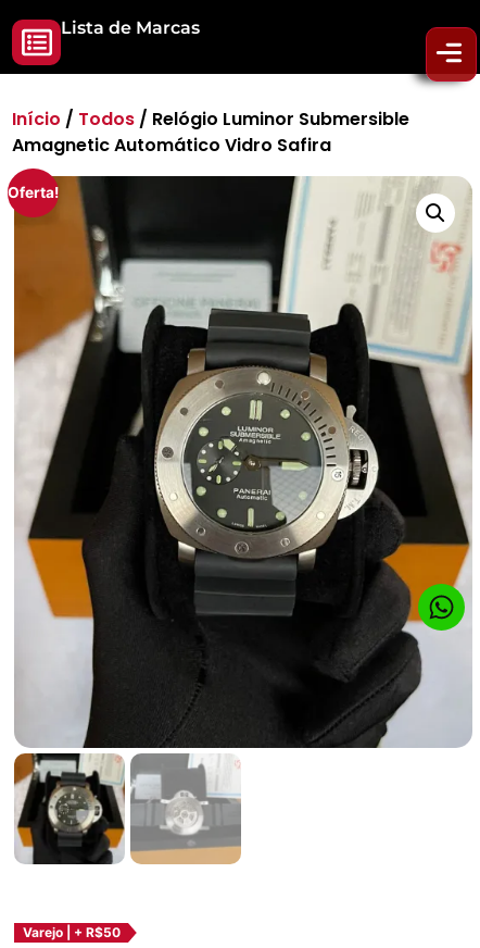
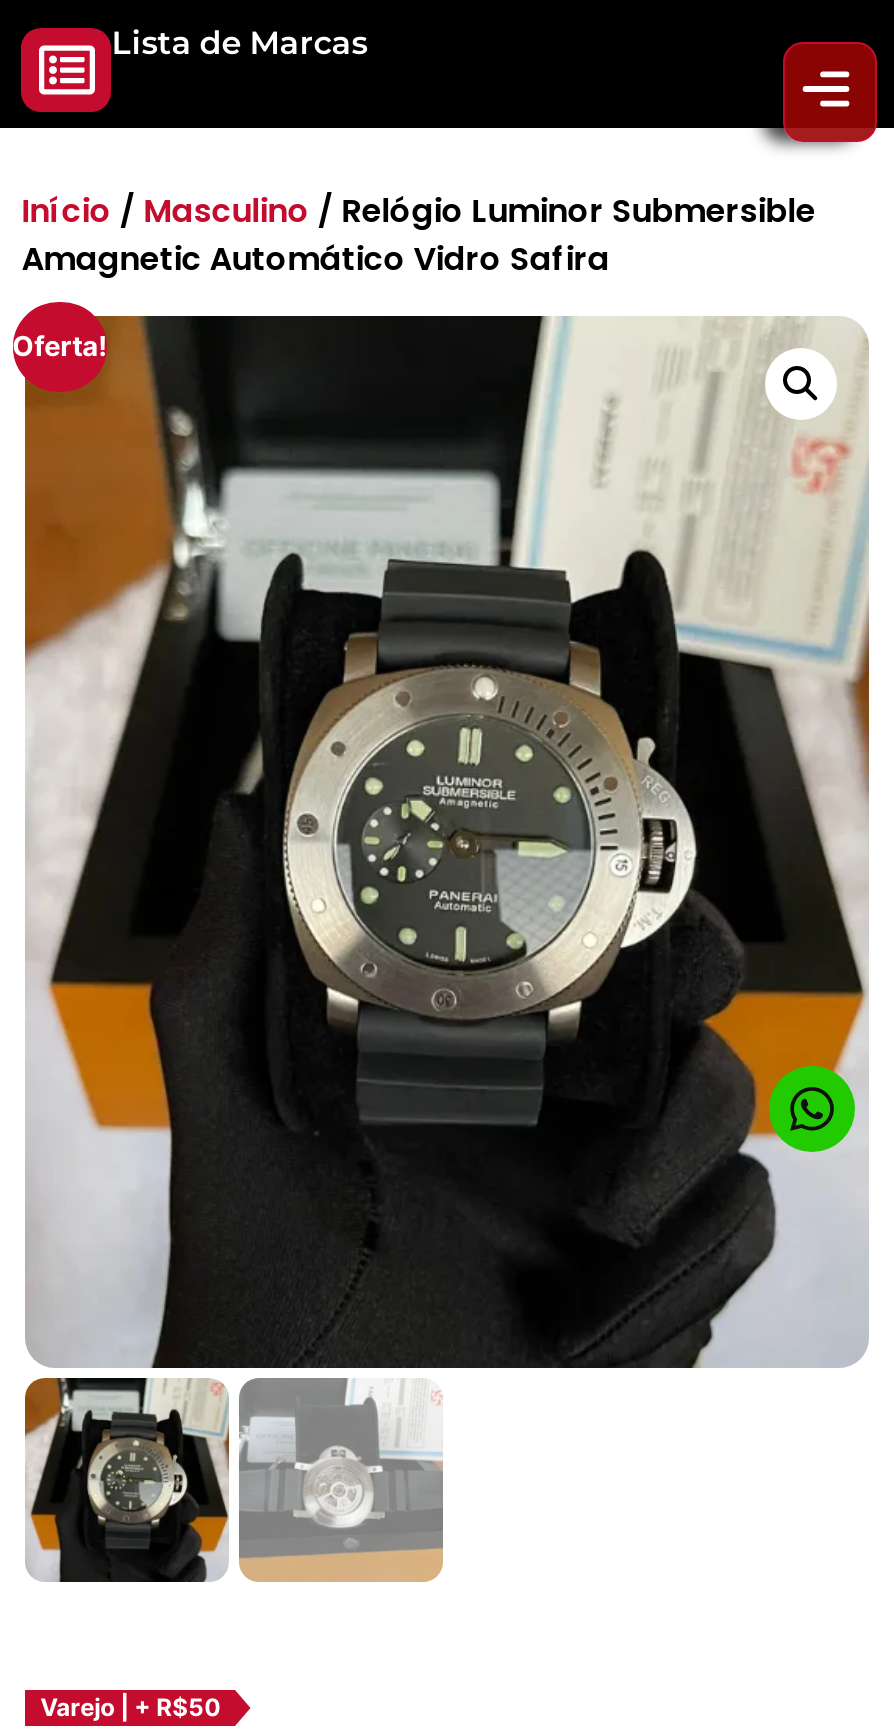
[12,107,410,132] Início / Todos / Relógio Luminor Submersible -> [21,188,815,234] Início / Masculino / Relógio Luminor Submersible

